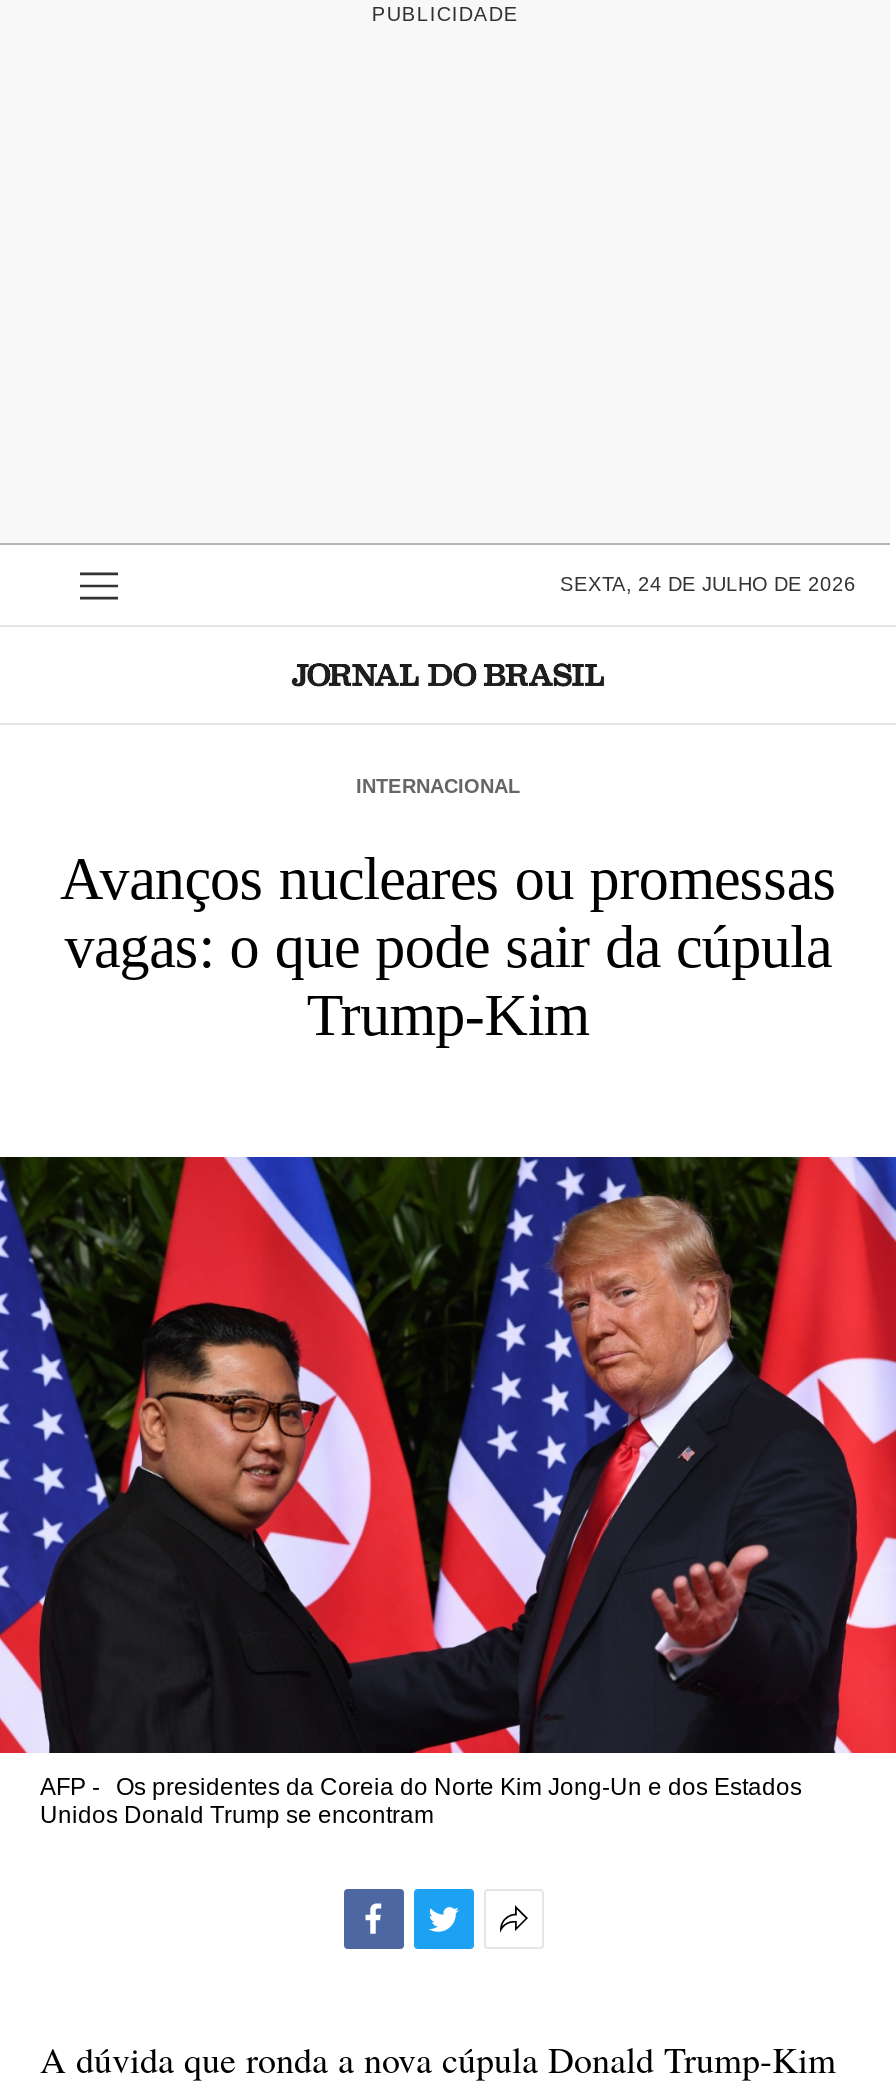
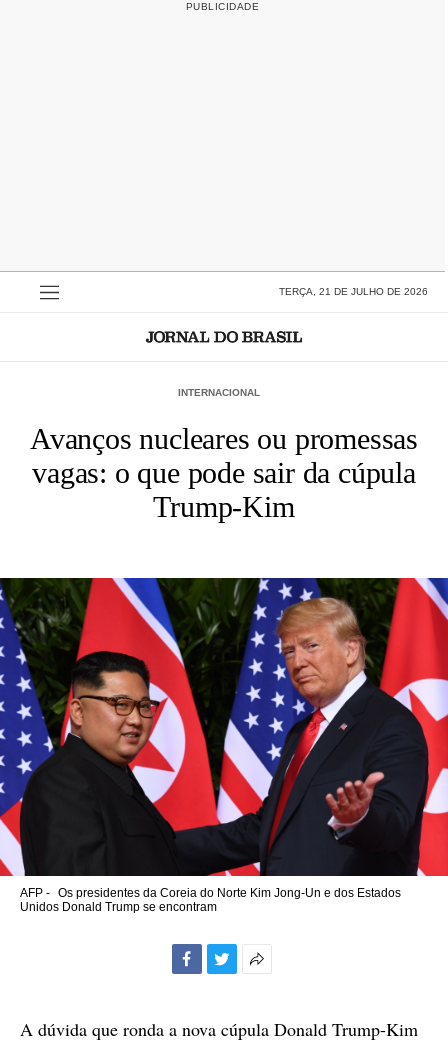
[560,573,856,595] SEXTA, 24 DE JULHO DE 2026 -> [279,286,428,297] TERÇA, 21 DE JULHO DE 2026

